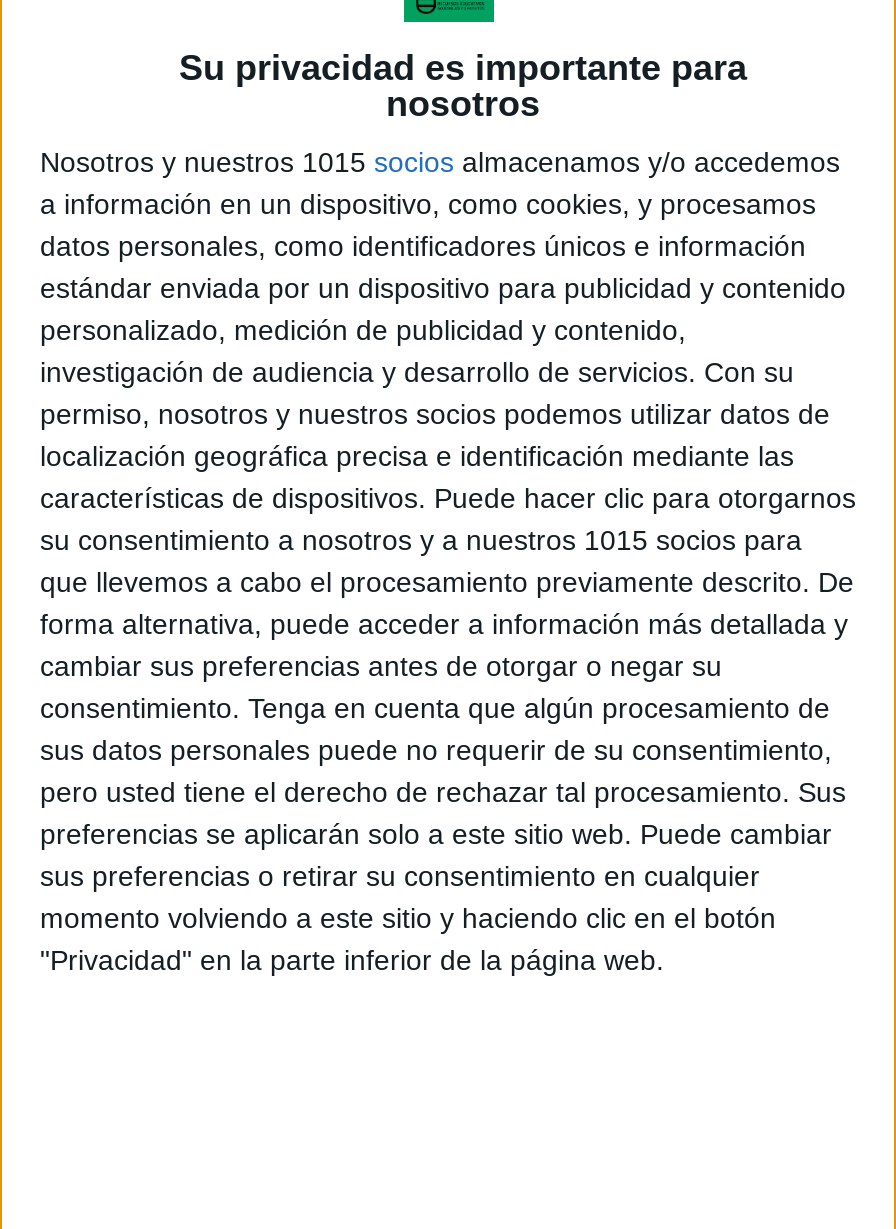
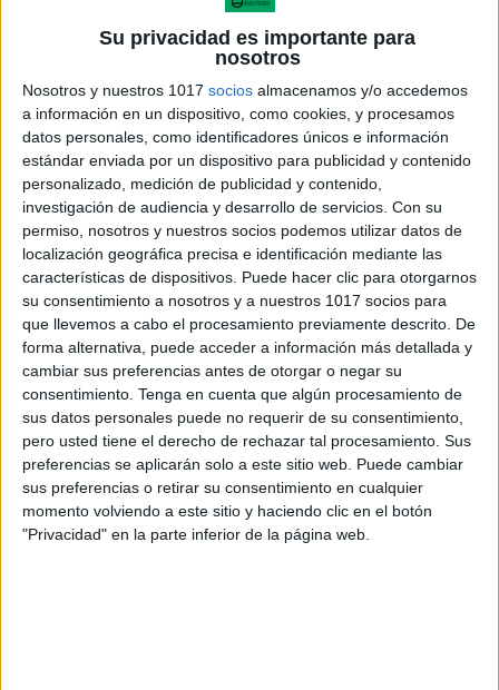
[40,146,840,178] Nosotros y nuestros 1015 socios almacenamos y/o accedemos -> [22,81,468,99] Nosotros y nuestros 1017 socios almacenamos y/o accedemos
[40,524,802,556] su consentimiento a nosotros y a nuestros 1015 socios para -> [22,292,447,309] su consentimiento a nosotros y a nuestros 1017 socios para

